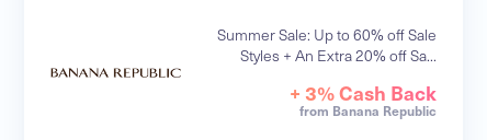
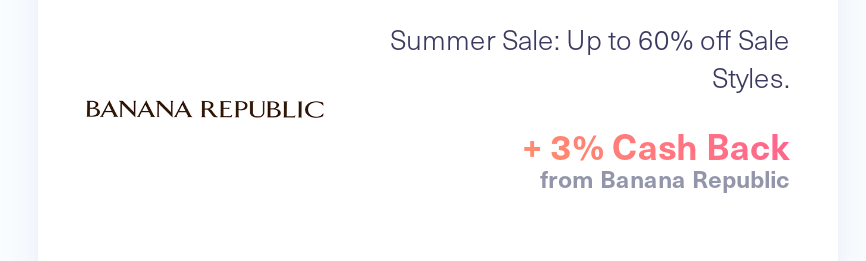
[240,44,437,67] Styles + An Extra 20% off Sa... -> [712,56,790,98] Styles.

